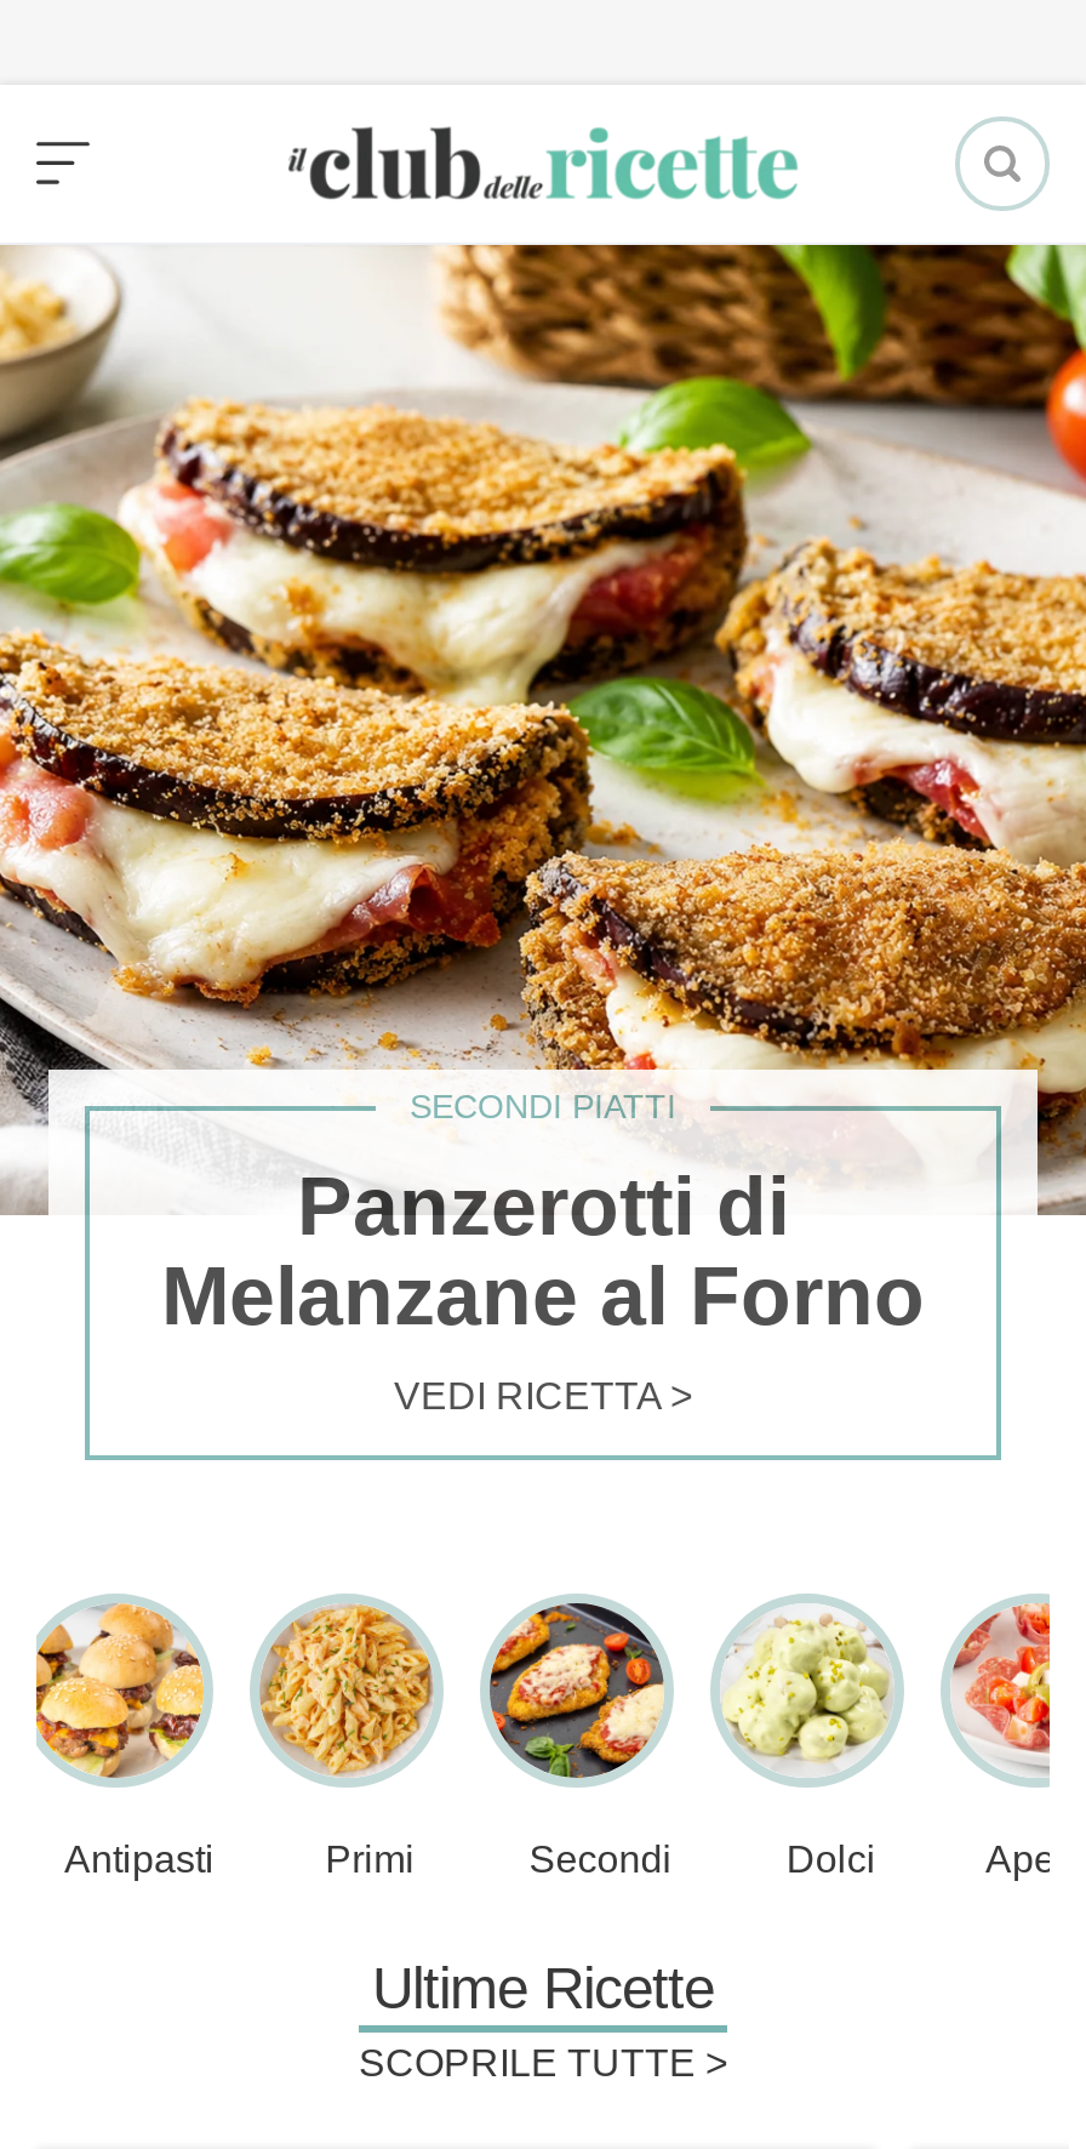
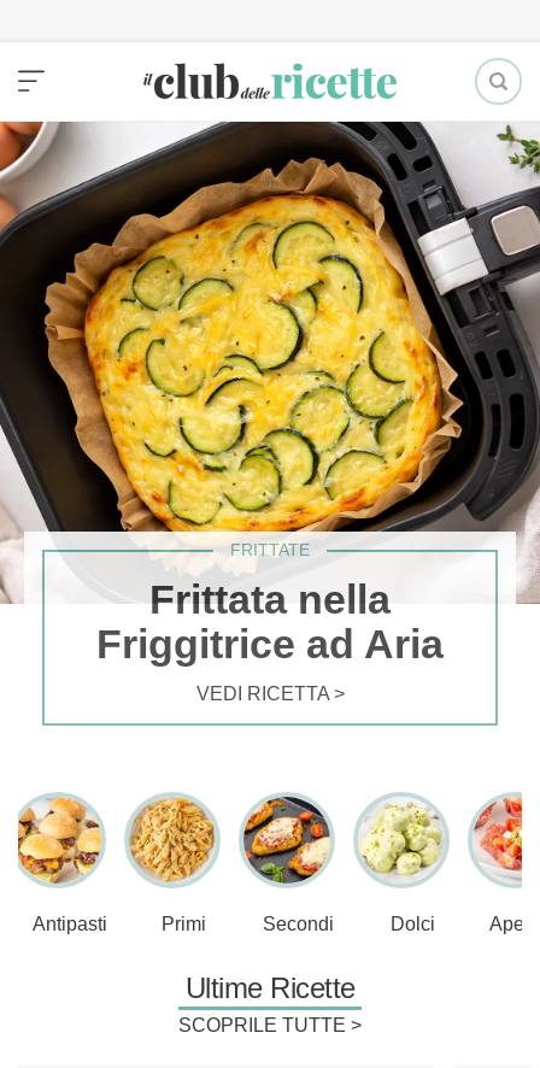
[7,243,1079,1340] [image] | SECONDI PIATTI | Panzerotti di | Melanzane al Forno -> [4,121,536,666] [image] | FRITTATE | Frittata nella | Friggitrice ad Aria

